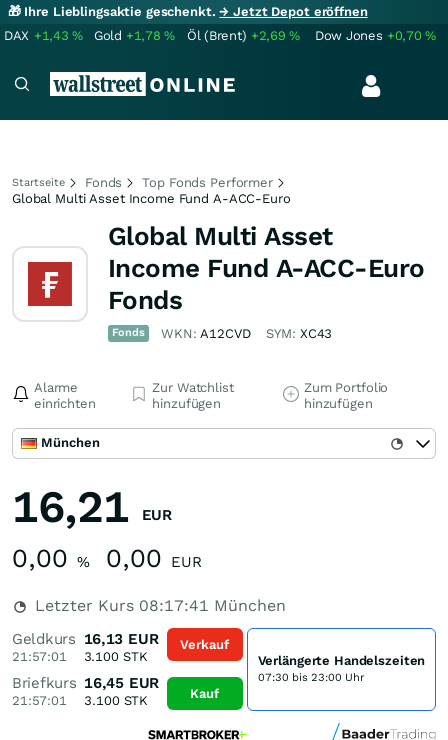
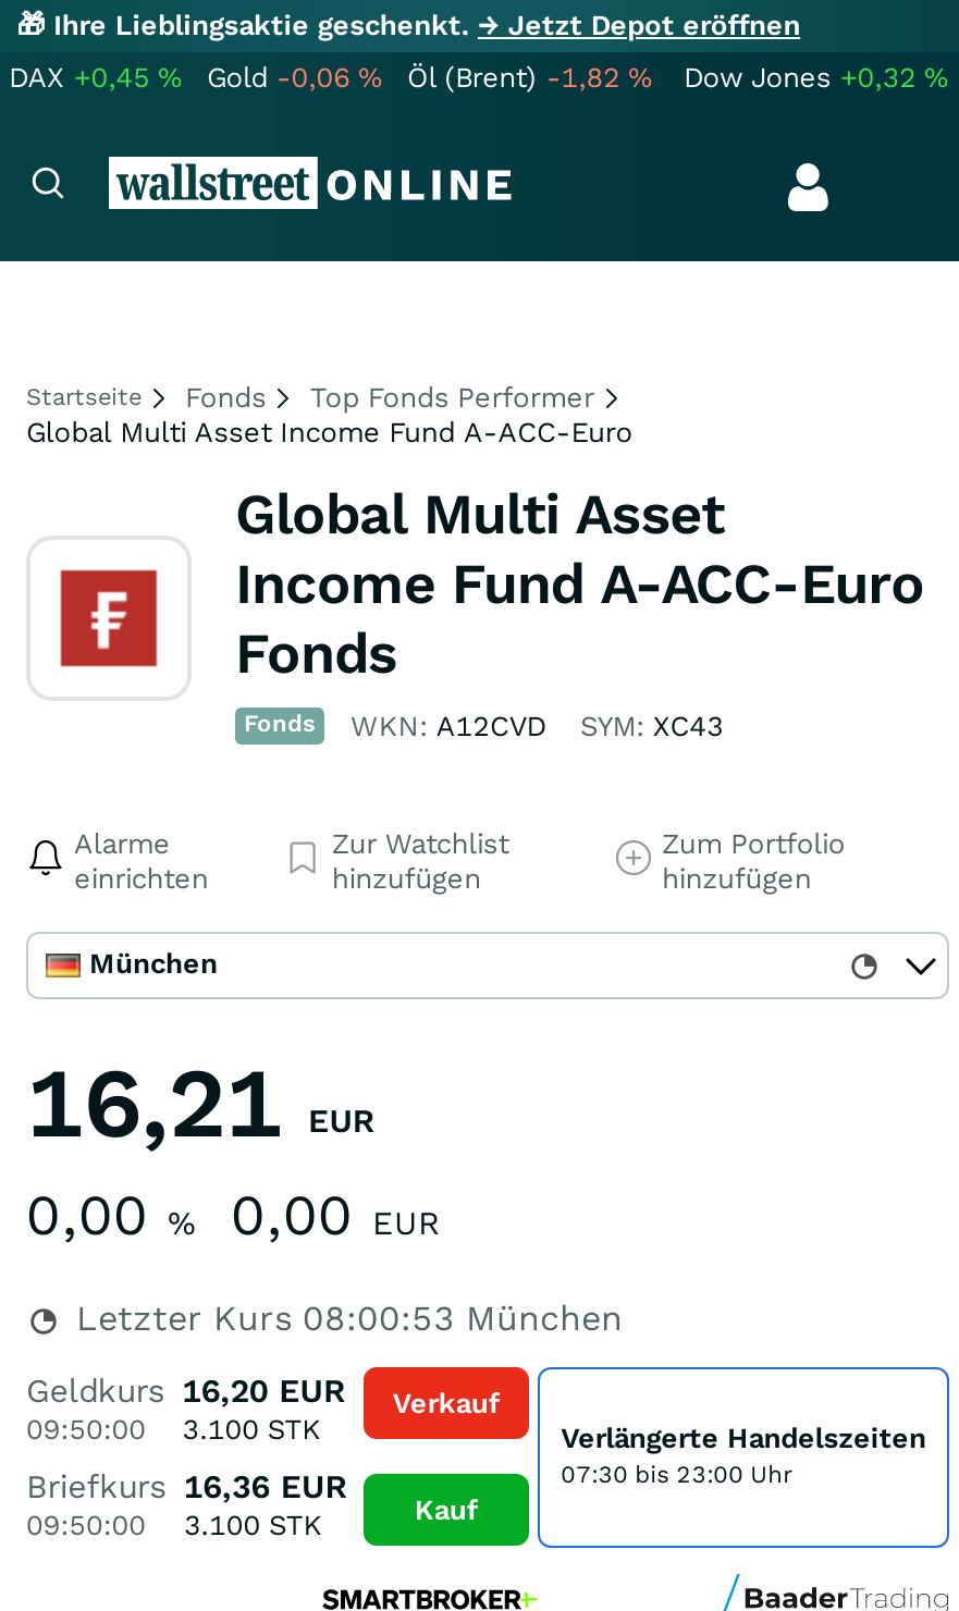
[4,28,83,43] DAX +1,43% -> [9,61,181,94] DAX +0,45%
[94,28,175,43] Gold +1,78% -> [207,61,381,94] Gold -0,06%
[187,28,300,43] Öl (Brent) +2,69% -> [407,61,651,94] Öl (Brent) -1,82%
[315,28,436,43] Dow Jones +0,70% -> [684,61,947,94] Dow Jones +0,32%
[30,596,286,615] Letzter Kurs 08:17:41 München -> [65,1298,623,1339] Letzter Kurs 08:00:53 München
[12,630,229,651] Geldkurs 16,13 EUR Verkauf -> [26,1372,499,1418] Geldkurs 16,20 EUR Verkauf
[12,649,147,664] 21:57:01 3.100 STK -> [26,1413,321,1446] 09:50:00 3.100 STK
[12,674,159,692] Briefkurs 16,45 EUR -> [26,1467,346,1507] Briefkurs 16,36 EUR
[12,693,148,708] 21:57:01 3.100 STK -> [26,1509,323,1541] 09:50:00 3.100 STK

